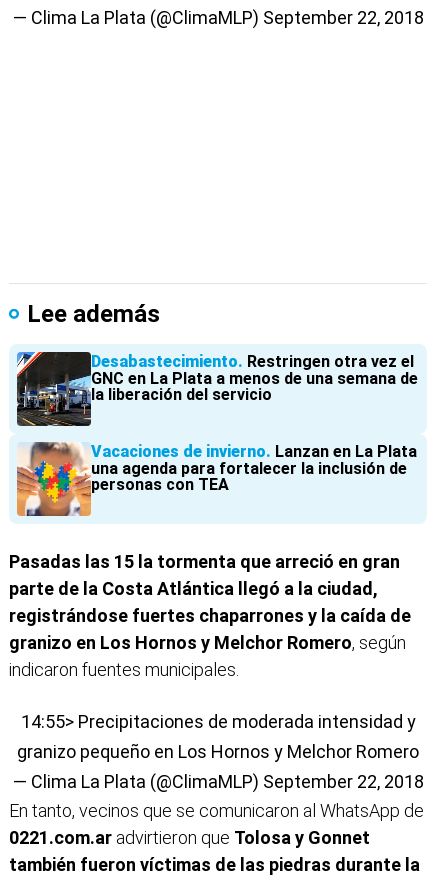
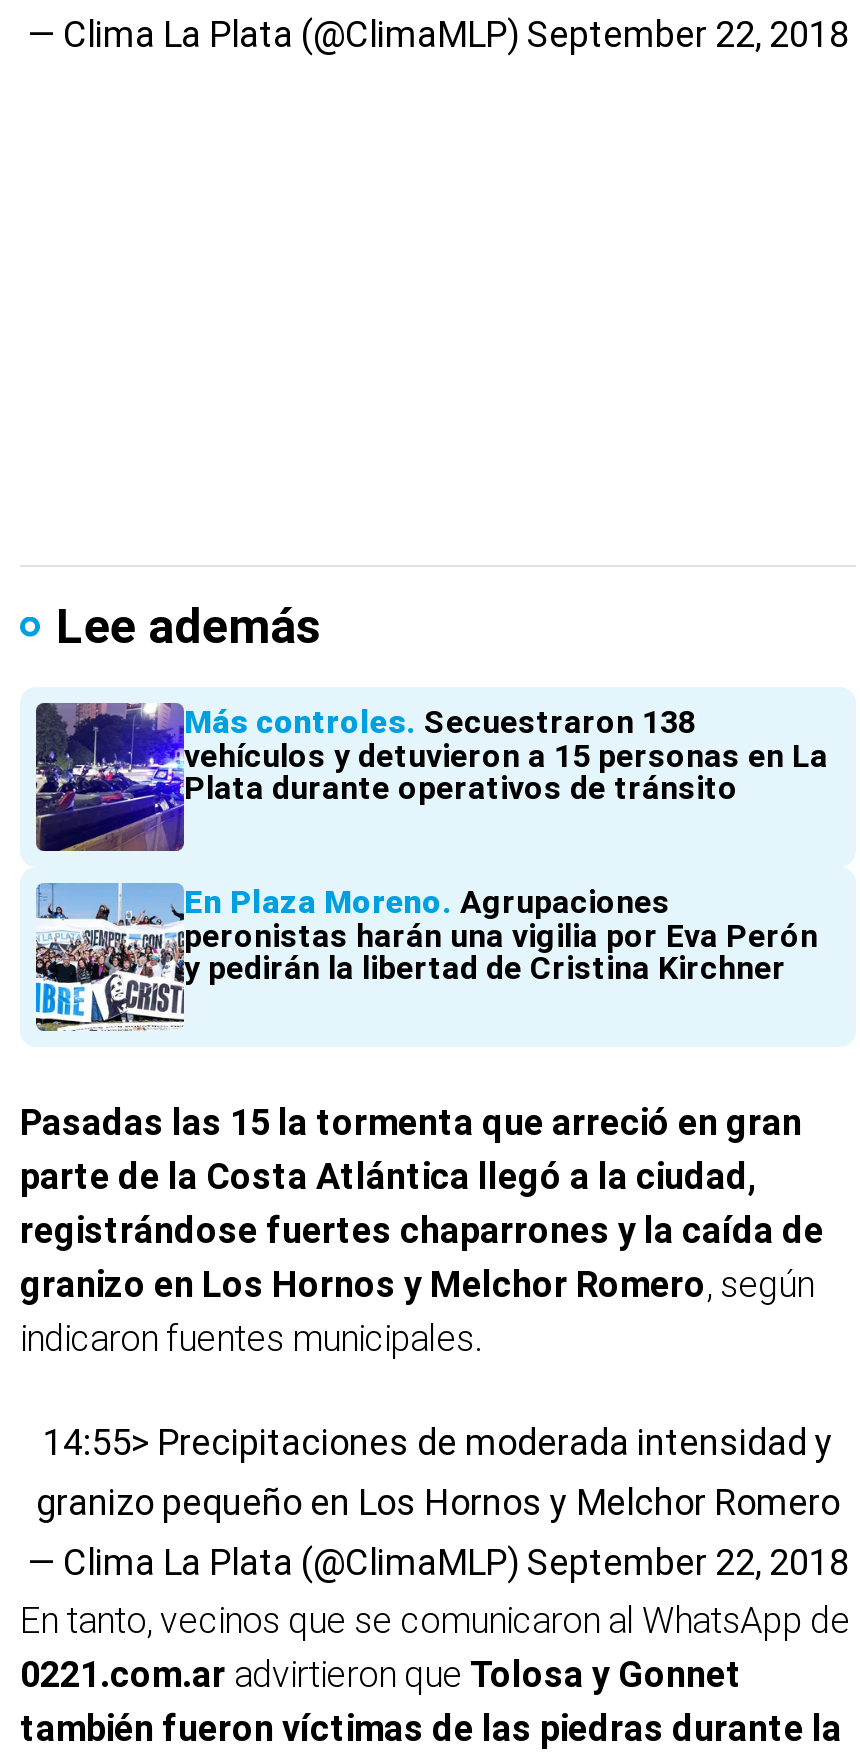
[16,351,418,427] [image] | Desabastecimiento Restringen otra vez el | GNC en La Plata a menos de una semana de | la liberación del servicio -> [34,701,828,853] [image] | Más controles Secuestraron 138 | vehículos y detuvieron a 15 personas en La | Plata durante operativos de tránsito
[16,441,417,517] [image] | Vacaciones de invierno Lanzan en La Plata | una agenda para fortalecer la inclusión de | personas con TEA -> [34,881,818,1033] [image] | En Plaza Moreno Agrupaciones | peronistas harán una vigilia por Eva Perón | y pedirán la libertad de Cristina Kirchner

